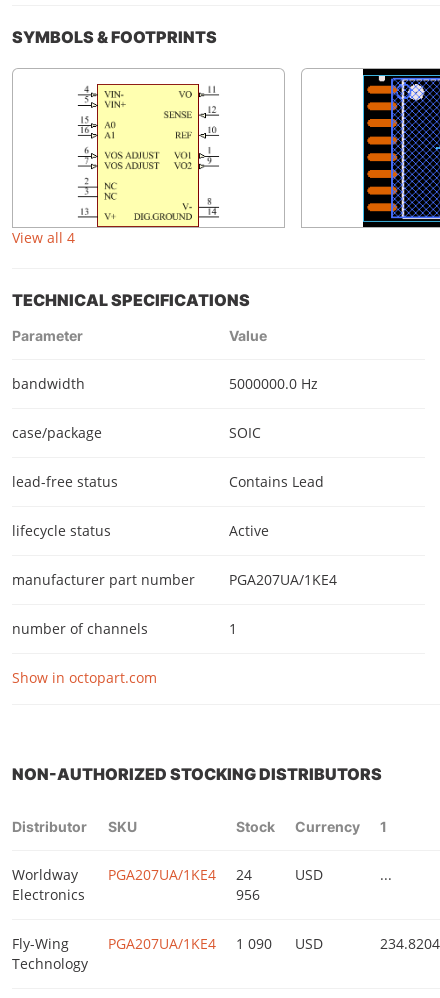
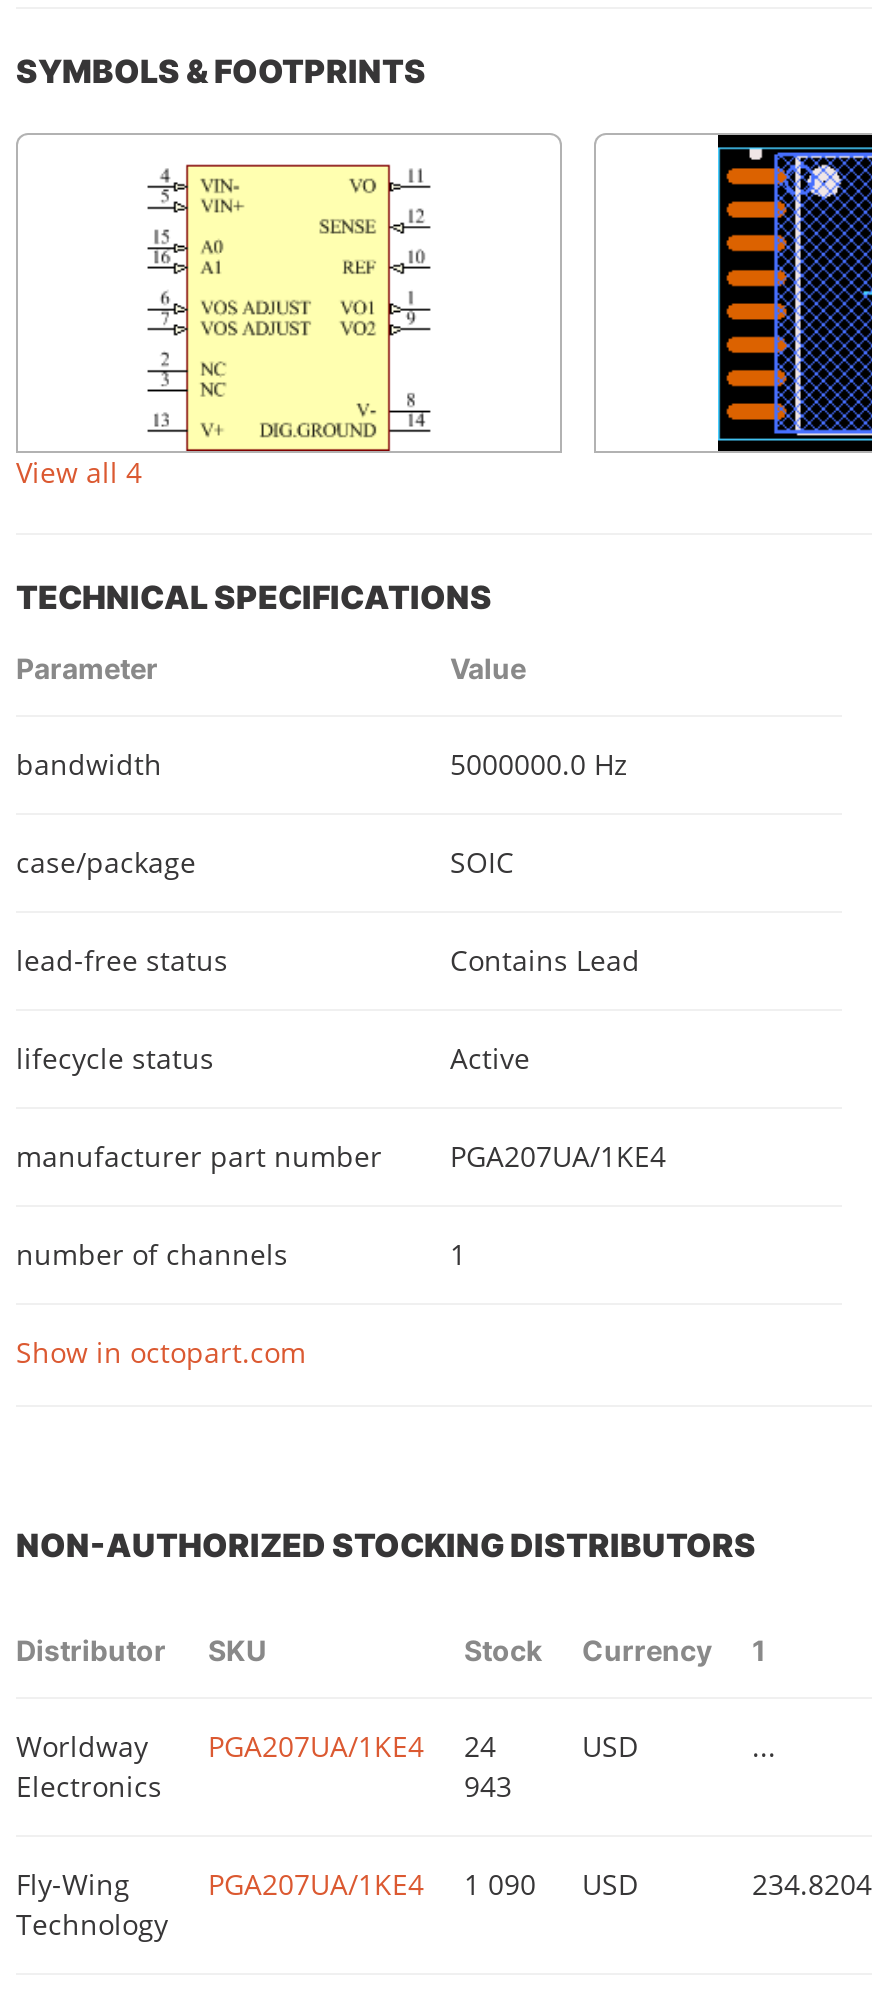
[236,885,260,904] 956 -> [464,1767,512,1805] 943

